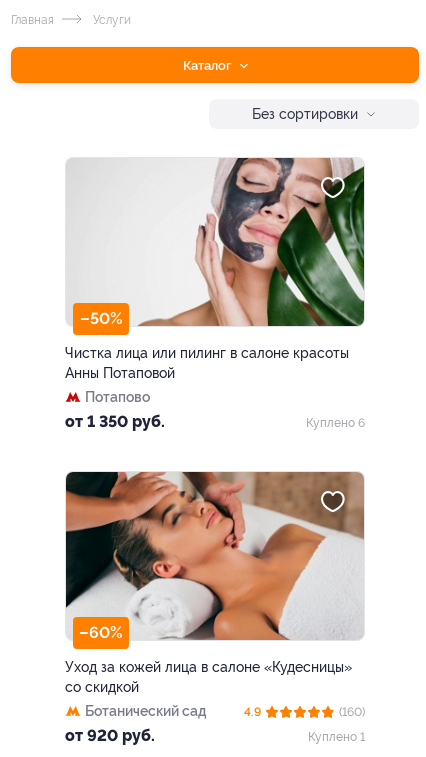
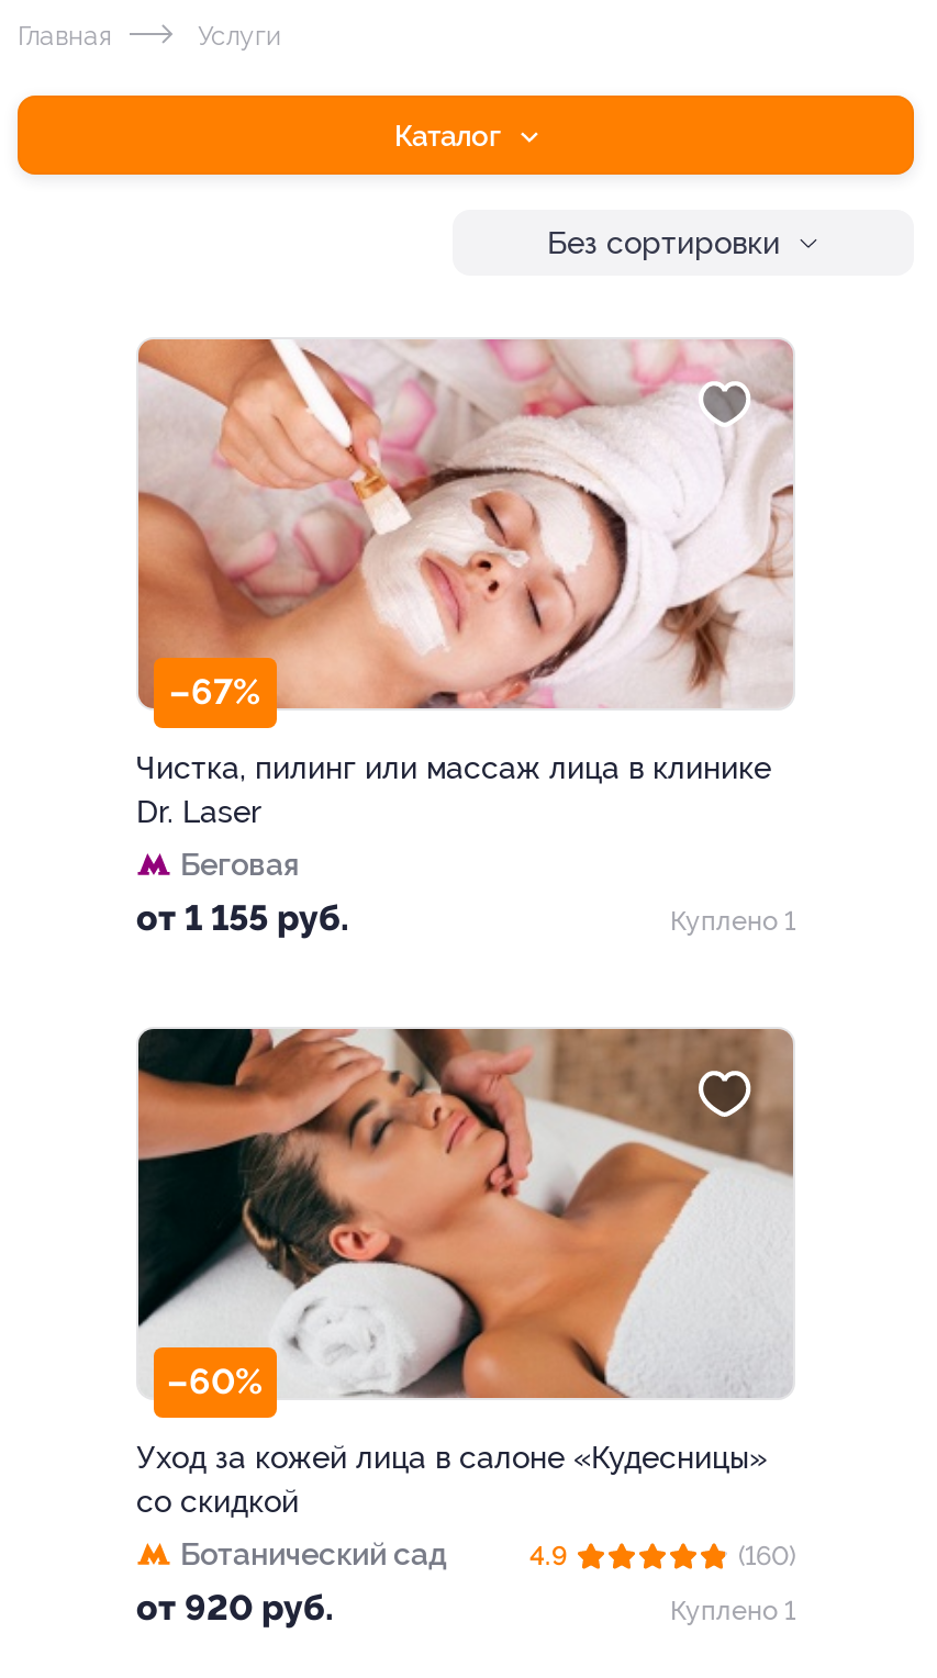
[66,157,365,328] [image] | –50% -> [136,337,795,712] [image] | –67%
[65,345,349,381] Чистка лица или пилинг в салоне красоты | Анны Потаповой -> [136,750,771,829] Чистка, пилинг или массаж лица в клинике | Dr. Laser
[65,389,365,431] Потапово | от 1 350 руб. | Куплено 6 -> [136,846,795,939] Беговая | от 1 155 руб. | Куплено 1

